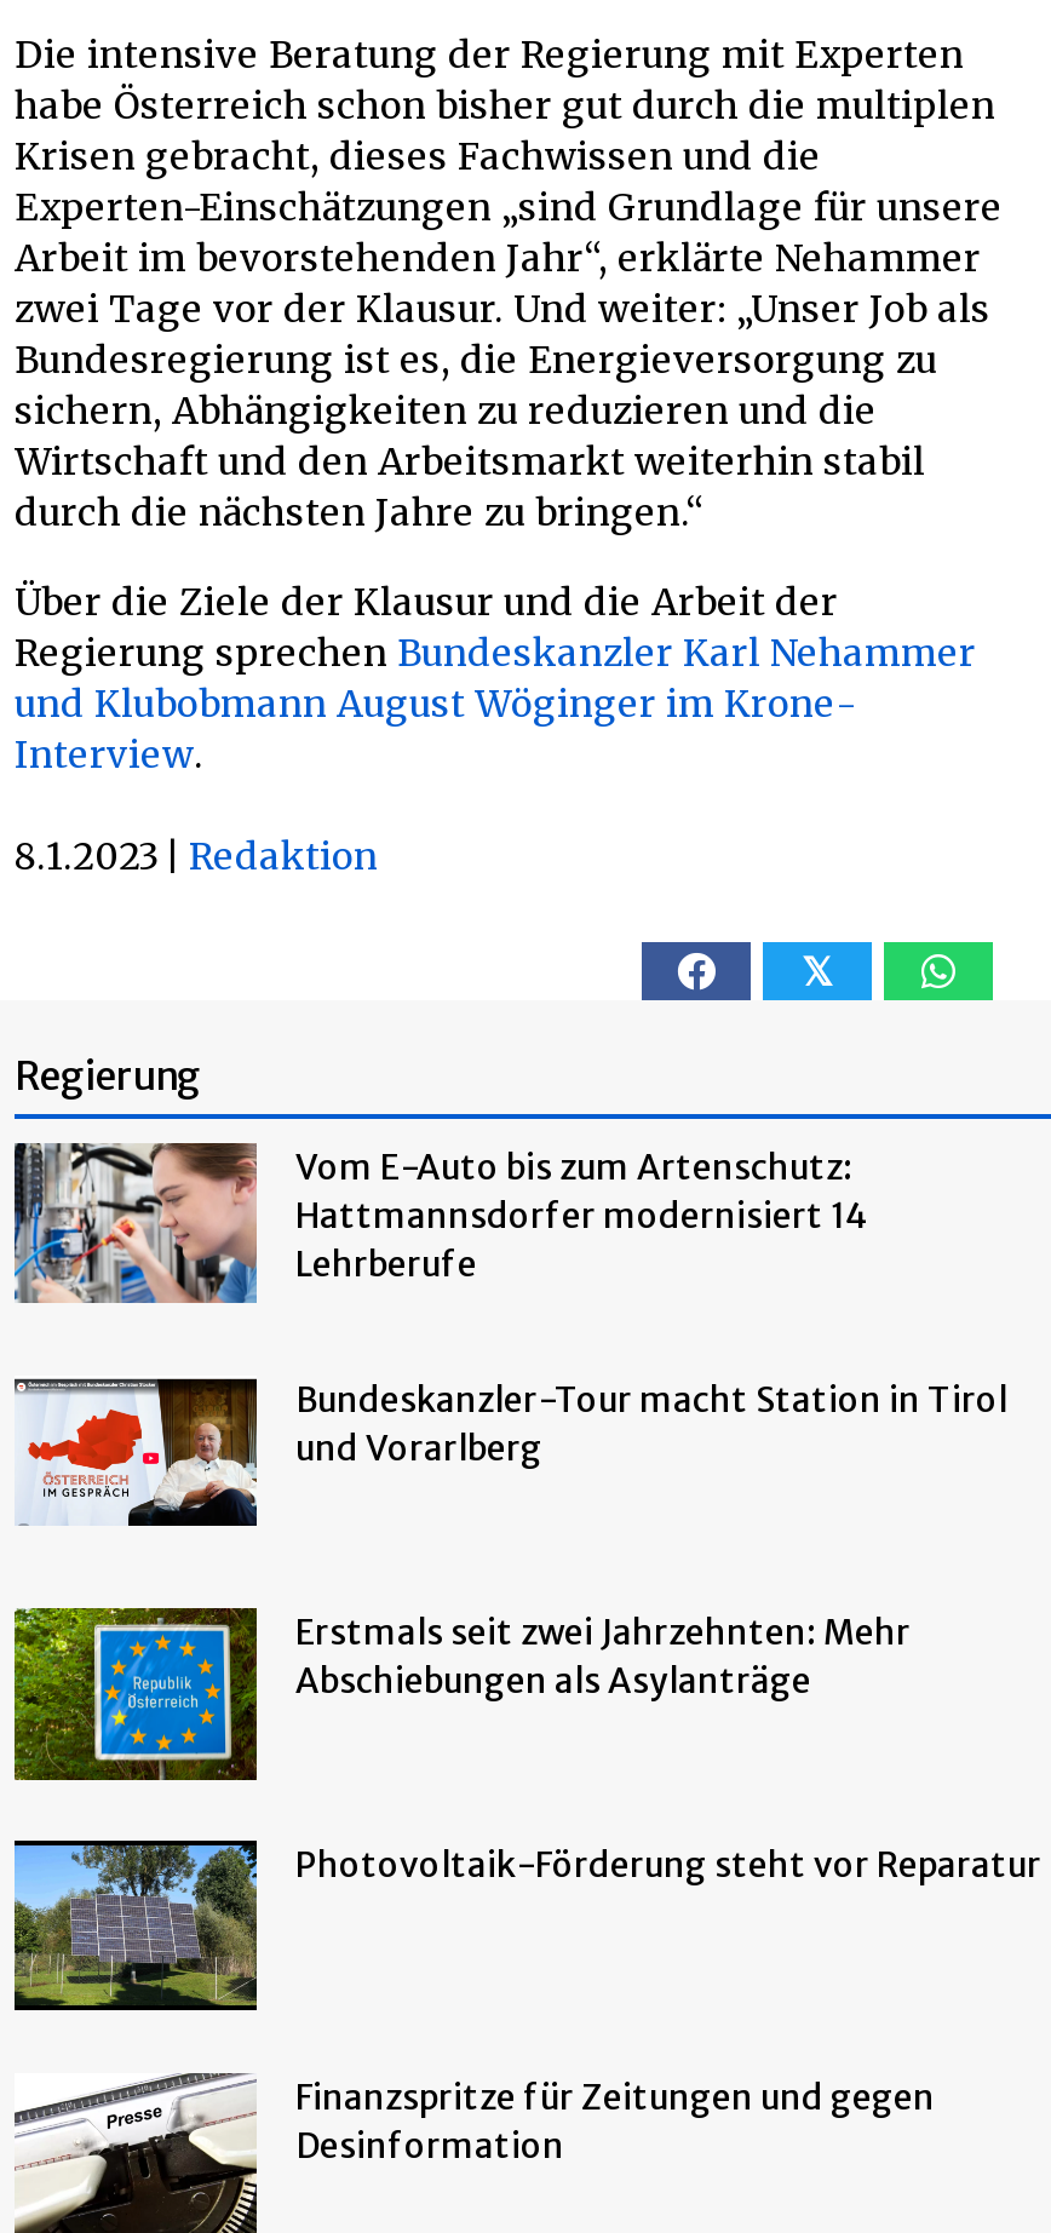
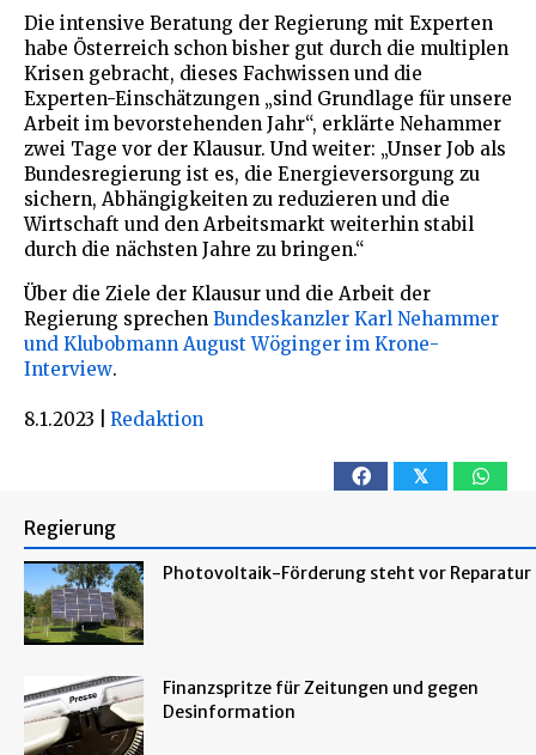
[12,1141,1007,1469] [image] | Vom E-Auto bis zum Artenschutz: | Hattmannsdorfer modernisiert 14 | Lehrberufe | Bundeskanzler-Tour macht Station in Tirol | und Vorarlberg -> none
[12,1376,259,1528] [image] -> none
[15,1606,911,1783] [image] | Erstmals seit zwei Jahrzehnten: Mehr | Abschiebungen als Asylanträge -> none

